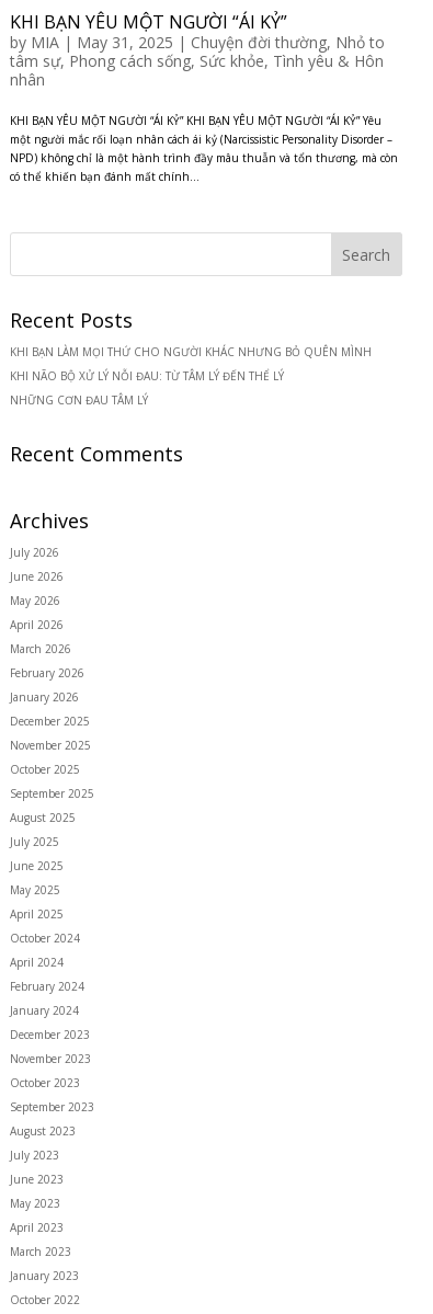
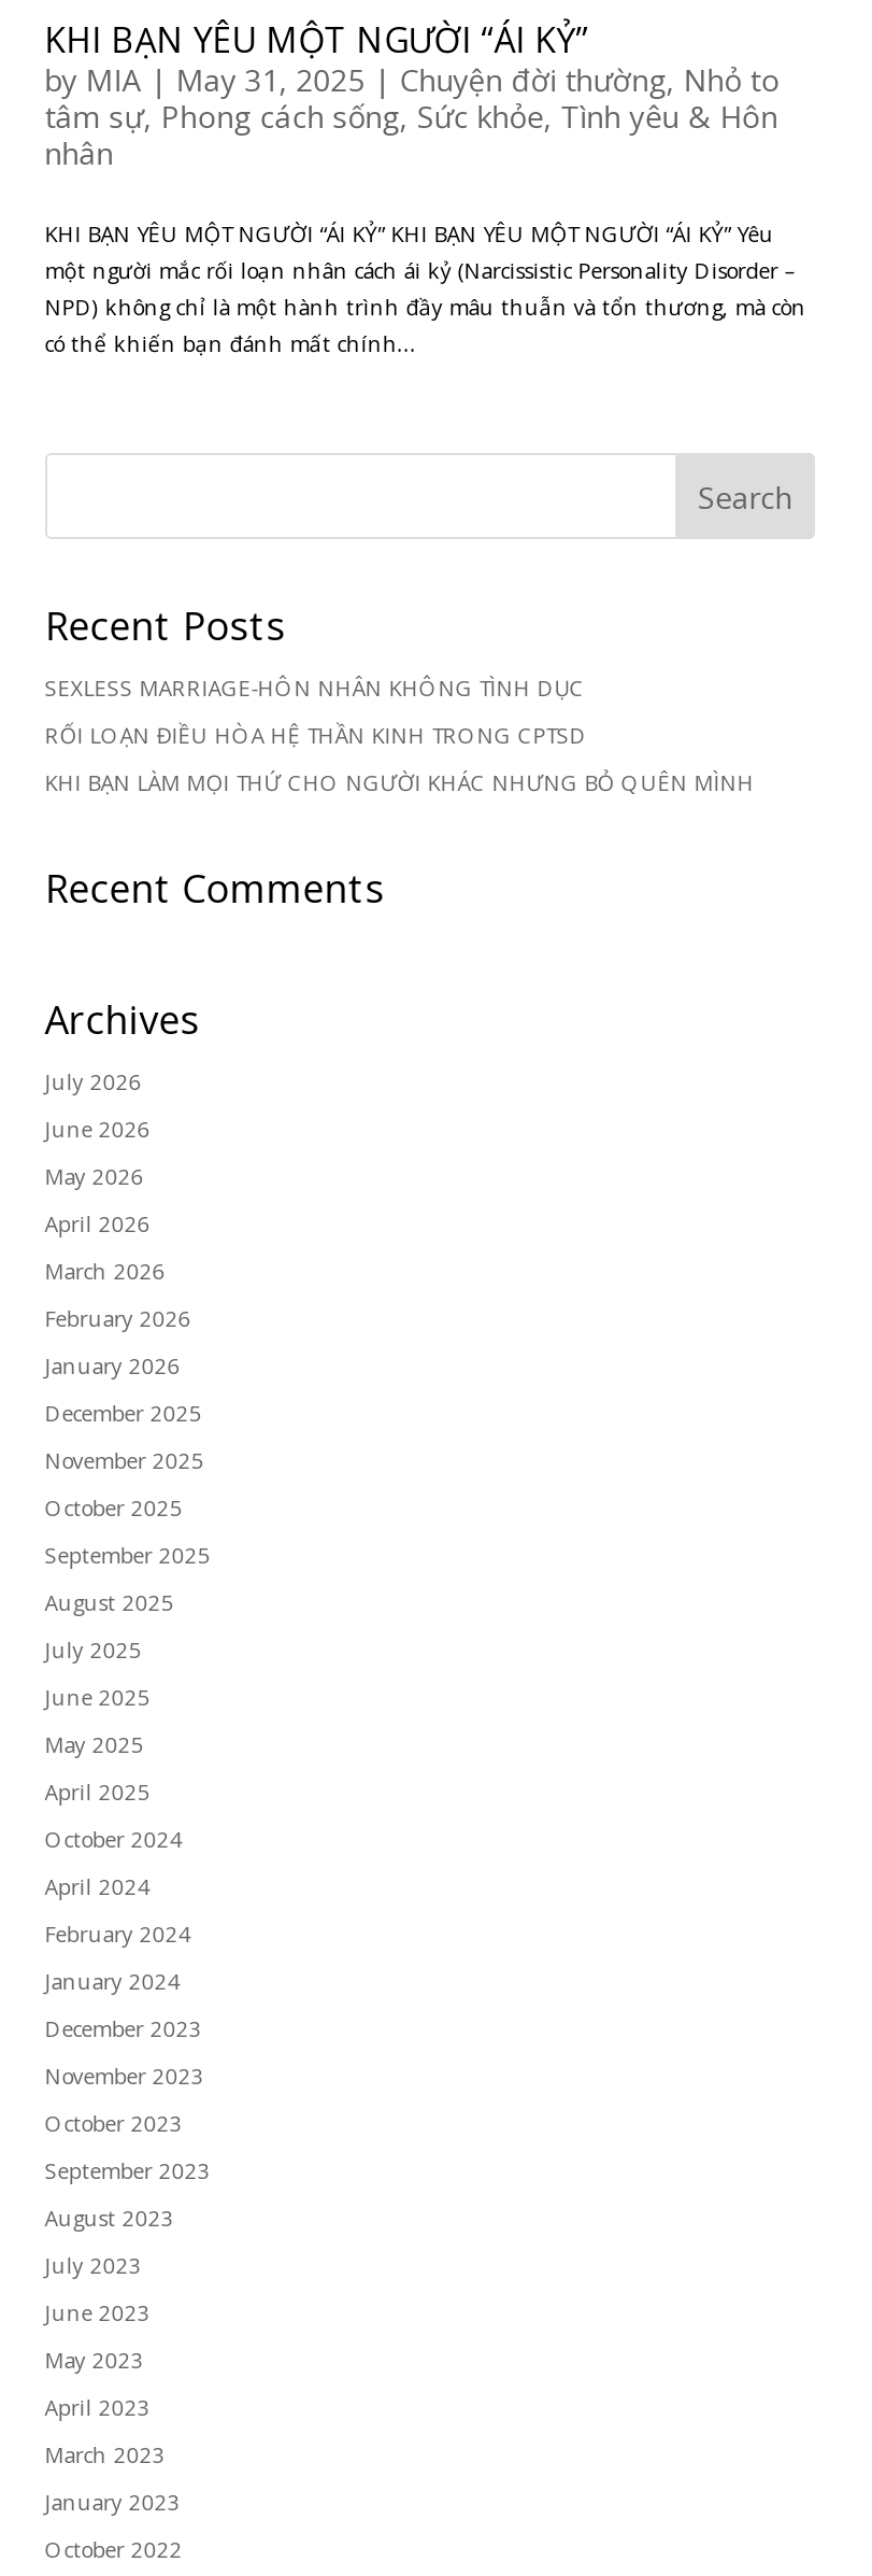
none -> [45,673,587,750] SEXLESS MARRIAGE-HÔN NHÂN KHÔNG TÌNH DỤC | RỐI LOẠN ĐIỀU HÒA HỆ THẦN KINH TRONG CPTSD
moved [10,344,371,359] -> [45,767,754,797]: KHI BẠN LÀM MỌI THỨ CHO NGƯỜI KHÁC NHƯNG BỎ QUÊN MÌNH
[10,368,284,408] KHI NÃO BỘ XỬ LÝ NỖI ĐAU: TỪ TÂM LÝ ĐẾN THỂ LÝ | NHỮNG CƠN ĐAU TÂM LÝ -> none

